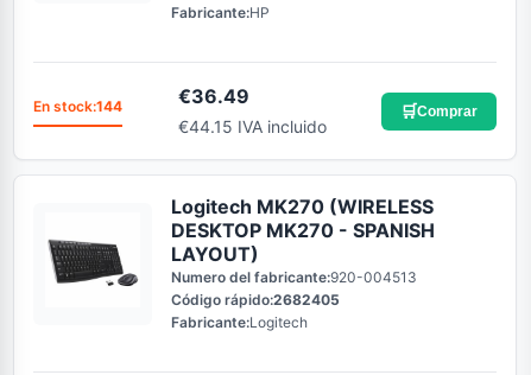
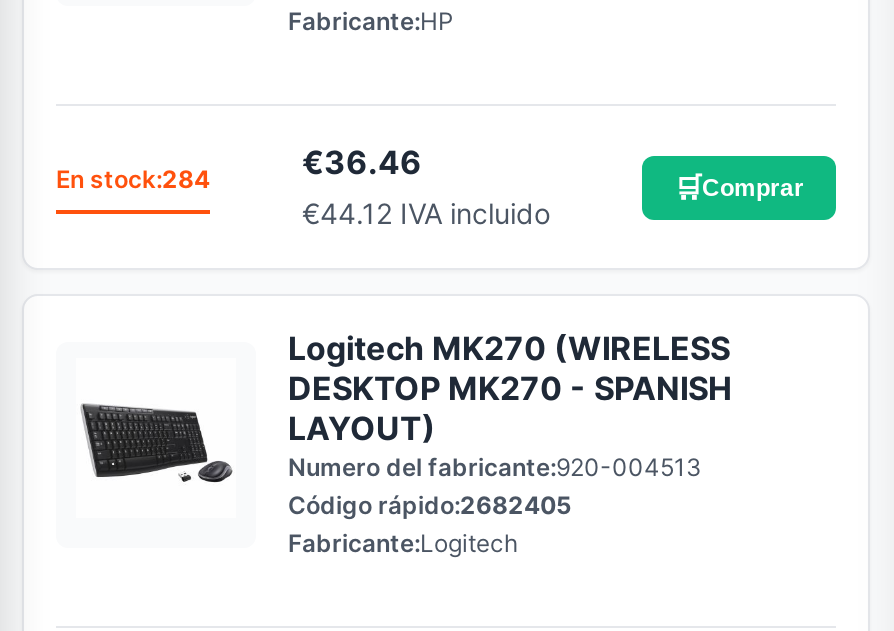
[178,85,249,108] €36.49 -> [302,143,422,183] €36.46
[33,98,122,116] En stock:144 -> [56,165,210,195] En stock:284
[178,117,326,137] €44.15 IVA incluido -> [302,197,550,231] €44.12 IVA incluido

